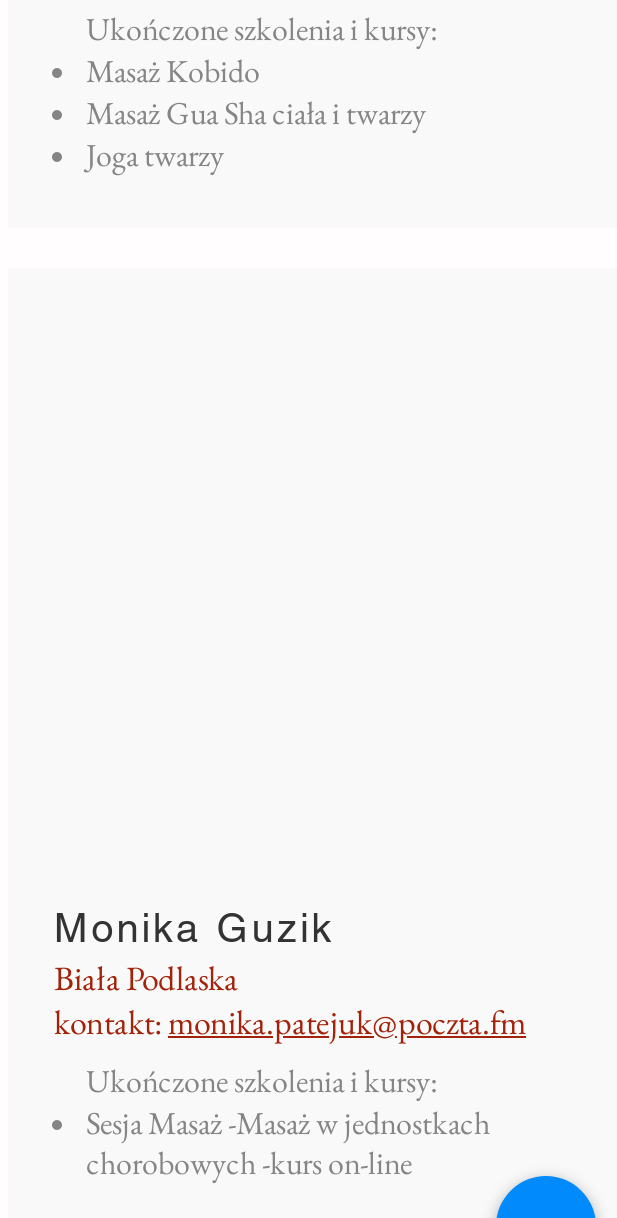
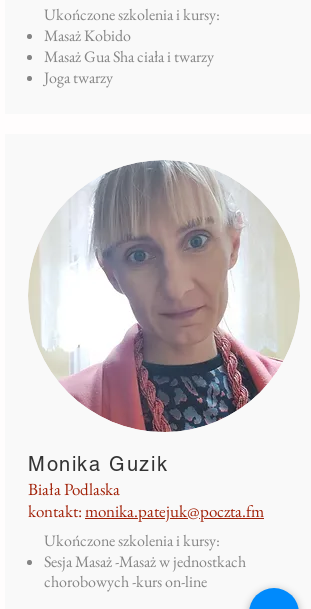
none -> [28,160,300,433] [image]

